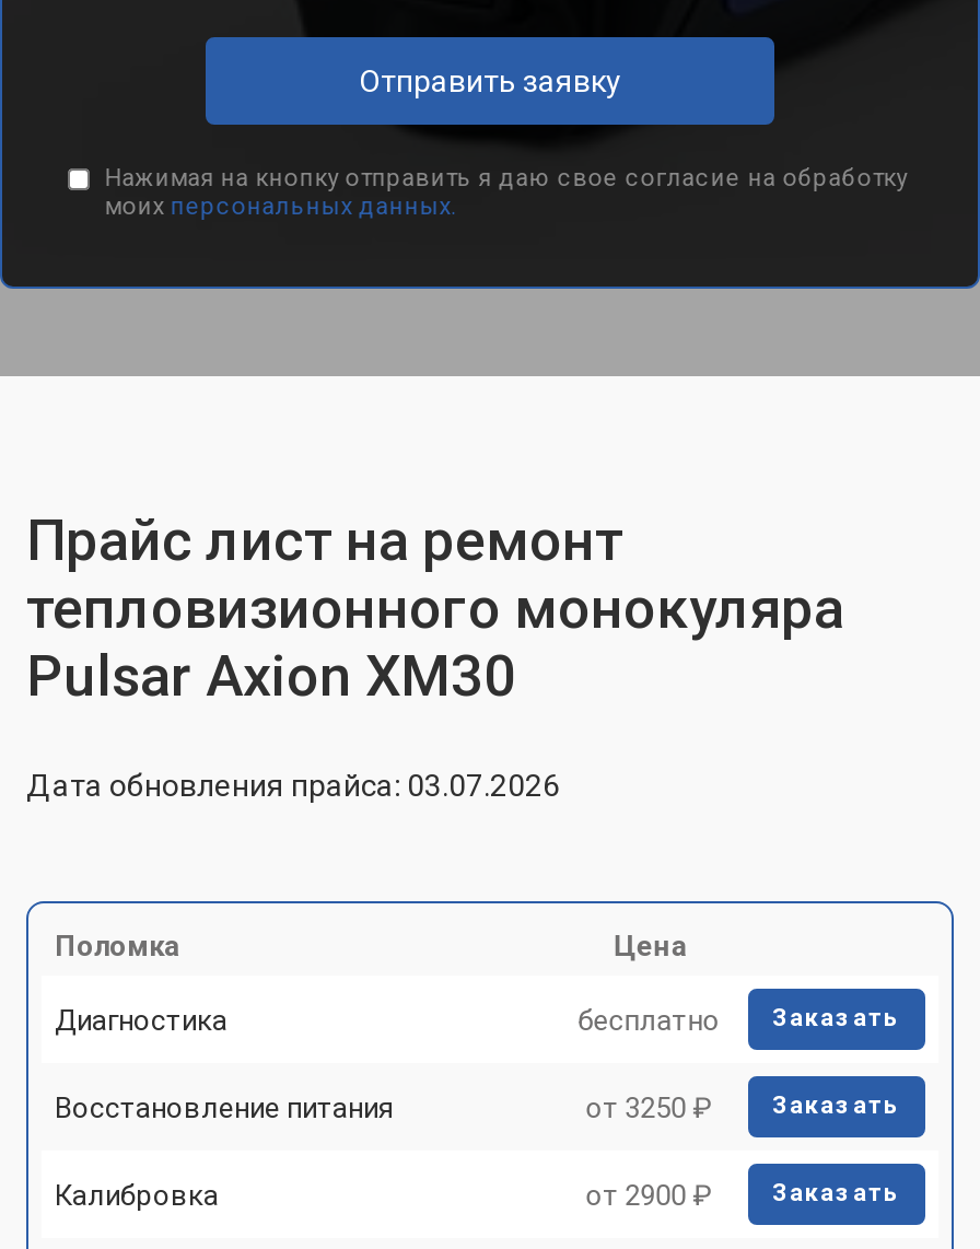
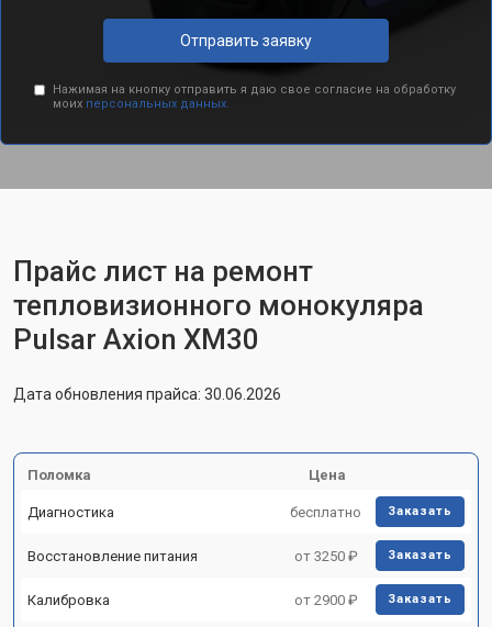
[26,768,560,803] Дата обновления прайса: 03.07.2026 -> [13,385,281,403] Дата обновления прайса: 30.06.2026

